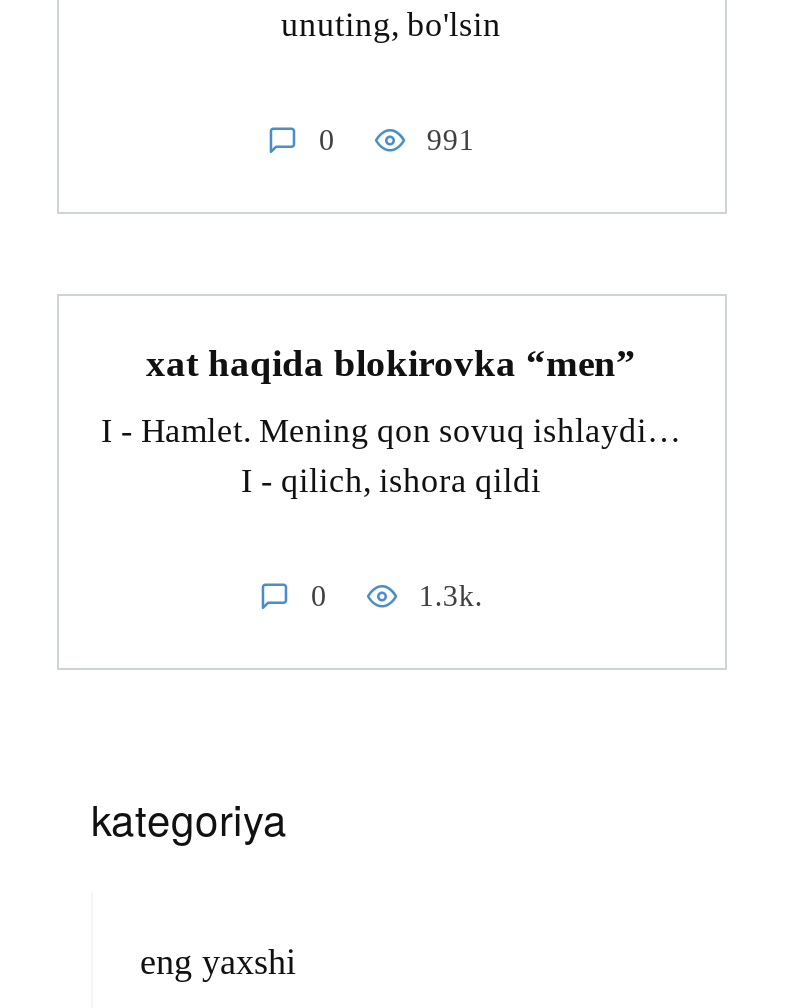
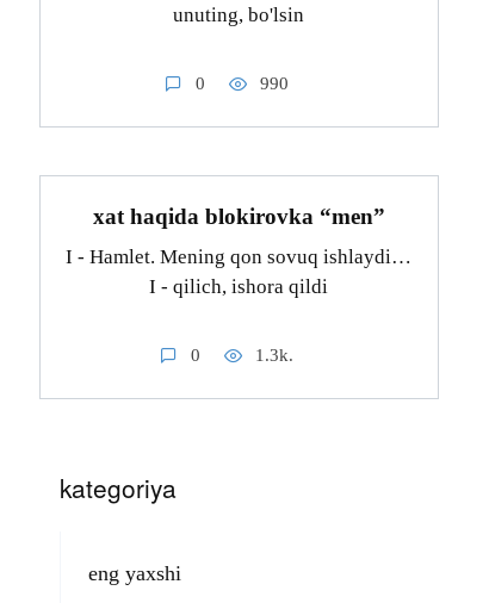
[427,122,475,156] 991 -> [260,73,288,93] 990

